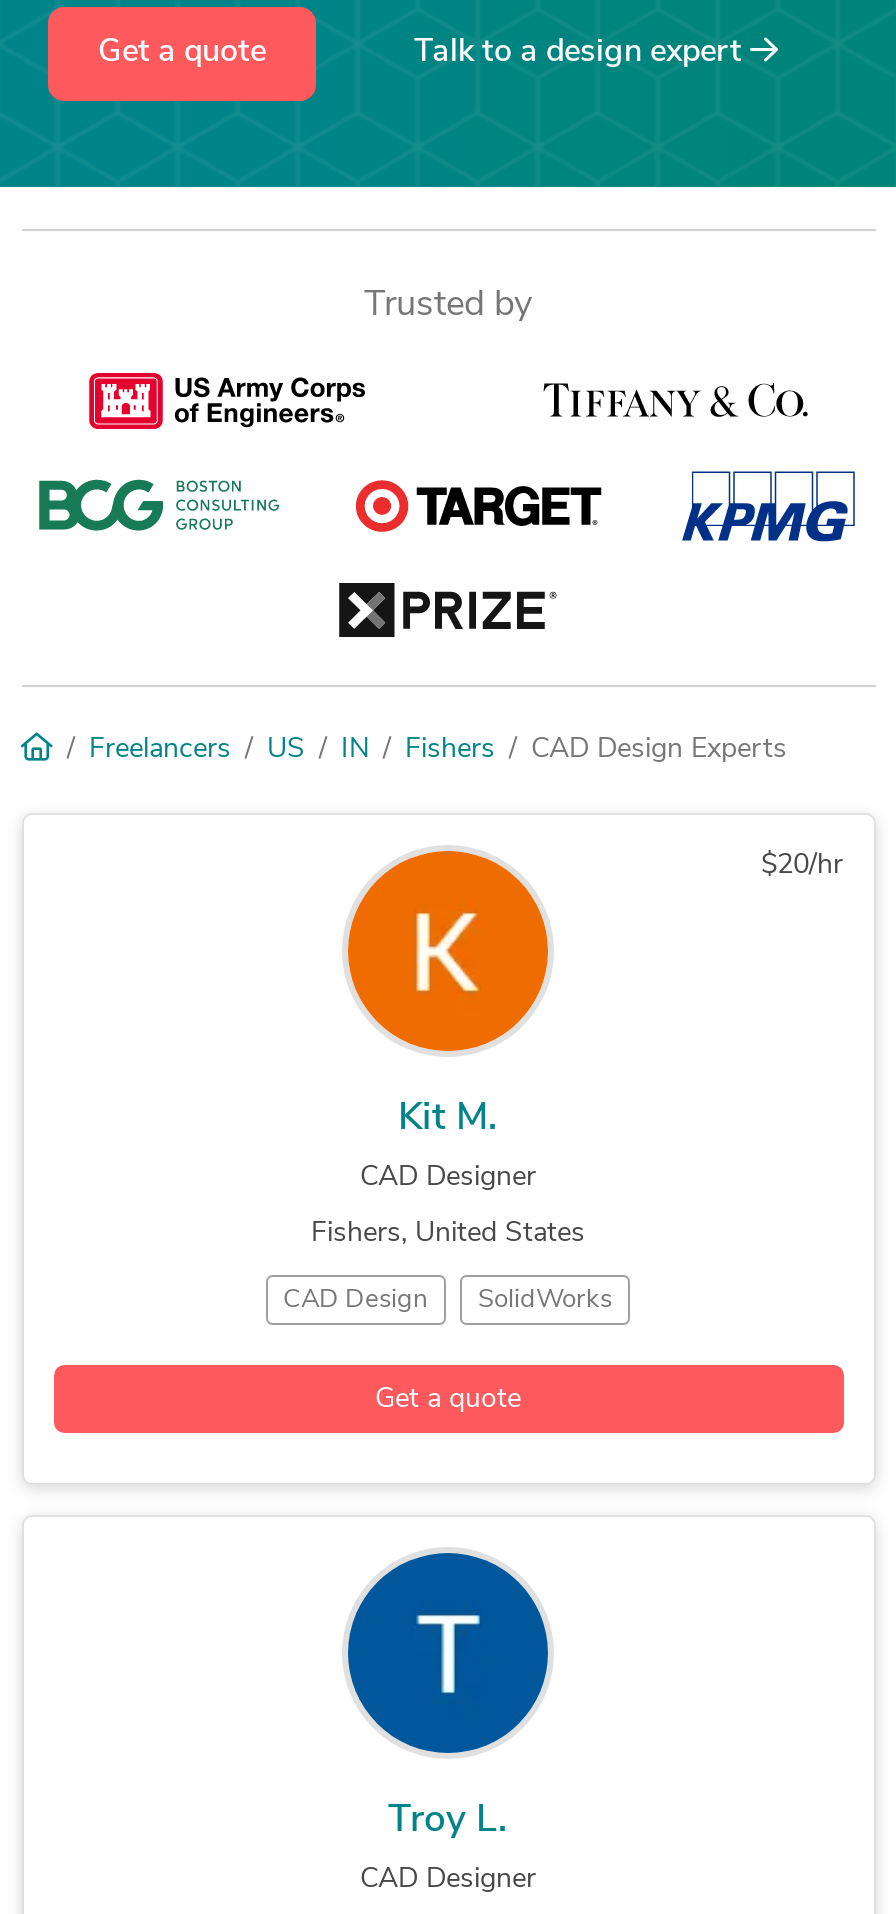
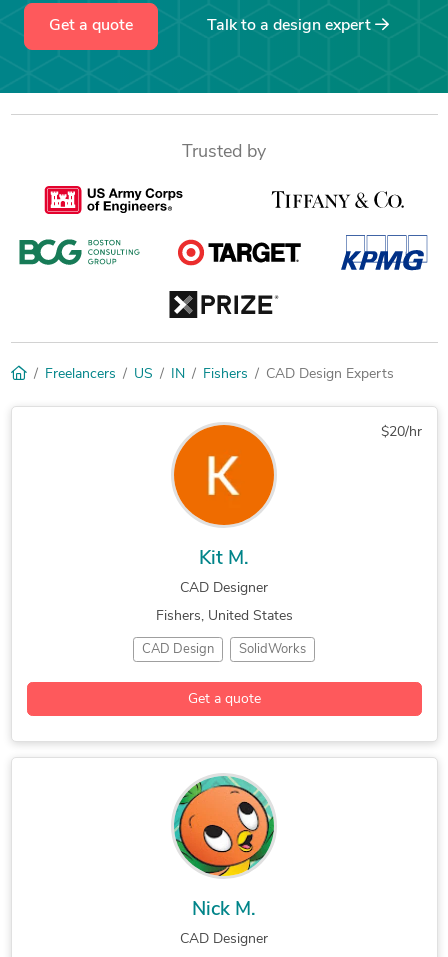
[348,1553,548,1841] [image] | Troy L. -> [174,777,274,920] [image] | Nick M.

